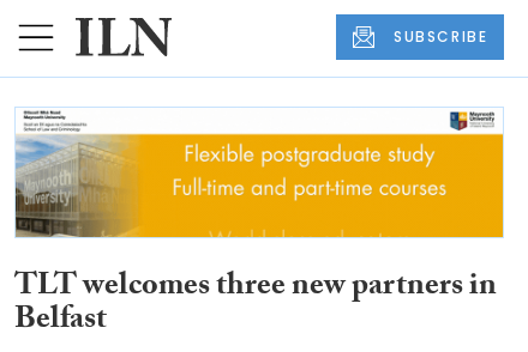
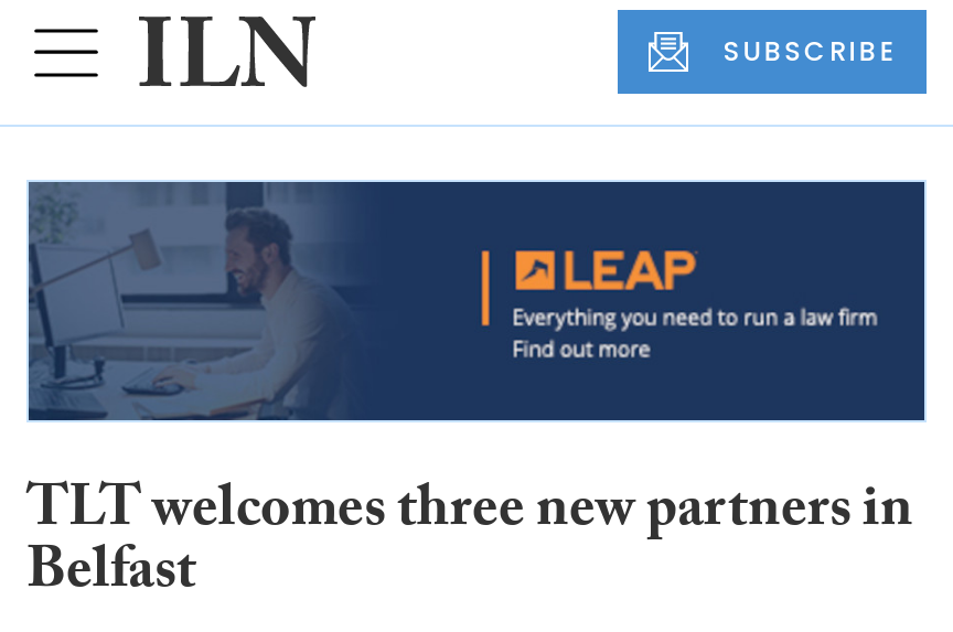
[14,108,504,238] [image] -> [26,180,927,422] [image]

